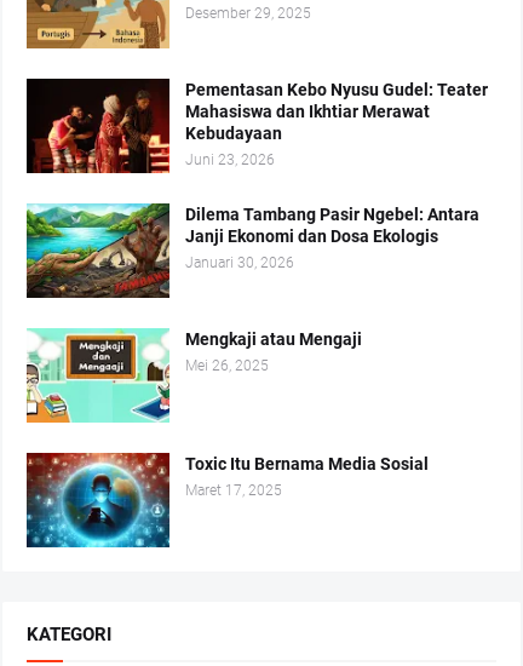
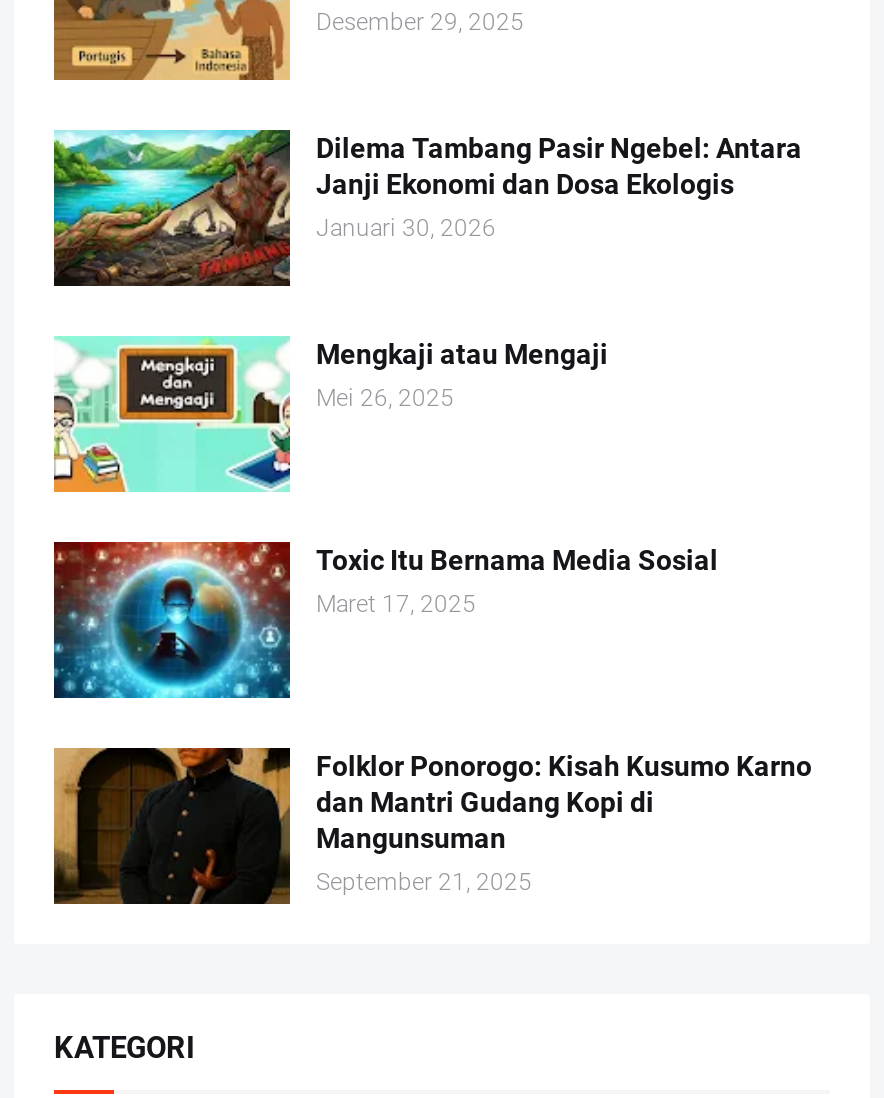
[25,77,488,174] [image] | Pementasan Kebo Nyusu Gudel: Teater | Mahasiswa dan Ikhtiar Merawat | Kebudayaan | Juni 23, 2026 -> none
moved [24,201,479,499] -> [50,126,802,618]: [image] | Dilema Tambang Pasir Ngebel: Antara | Janji Ekonomi dan Dosa Ekologis | Januari 30, 2026 | Mengkaji atau Mengaji | Mei 26, 2025 | Toxic Itu Bernama Media Sosial | Maret 17, 2025
moved [24,450,171,550] -> [50,538,292,702]: [image]
none -> [52,746,812,906] [image] | Folklor Ponorogo: Kisah Kusumo Karno | dan Mantri Gudang Kopi di | Mangunsuman | September 21, 2025

